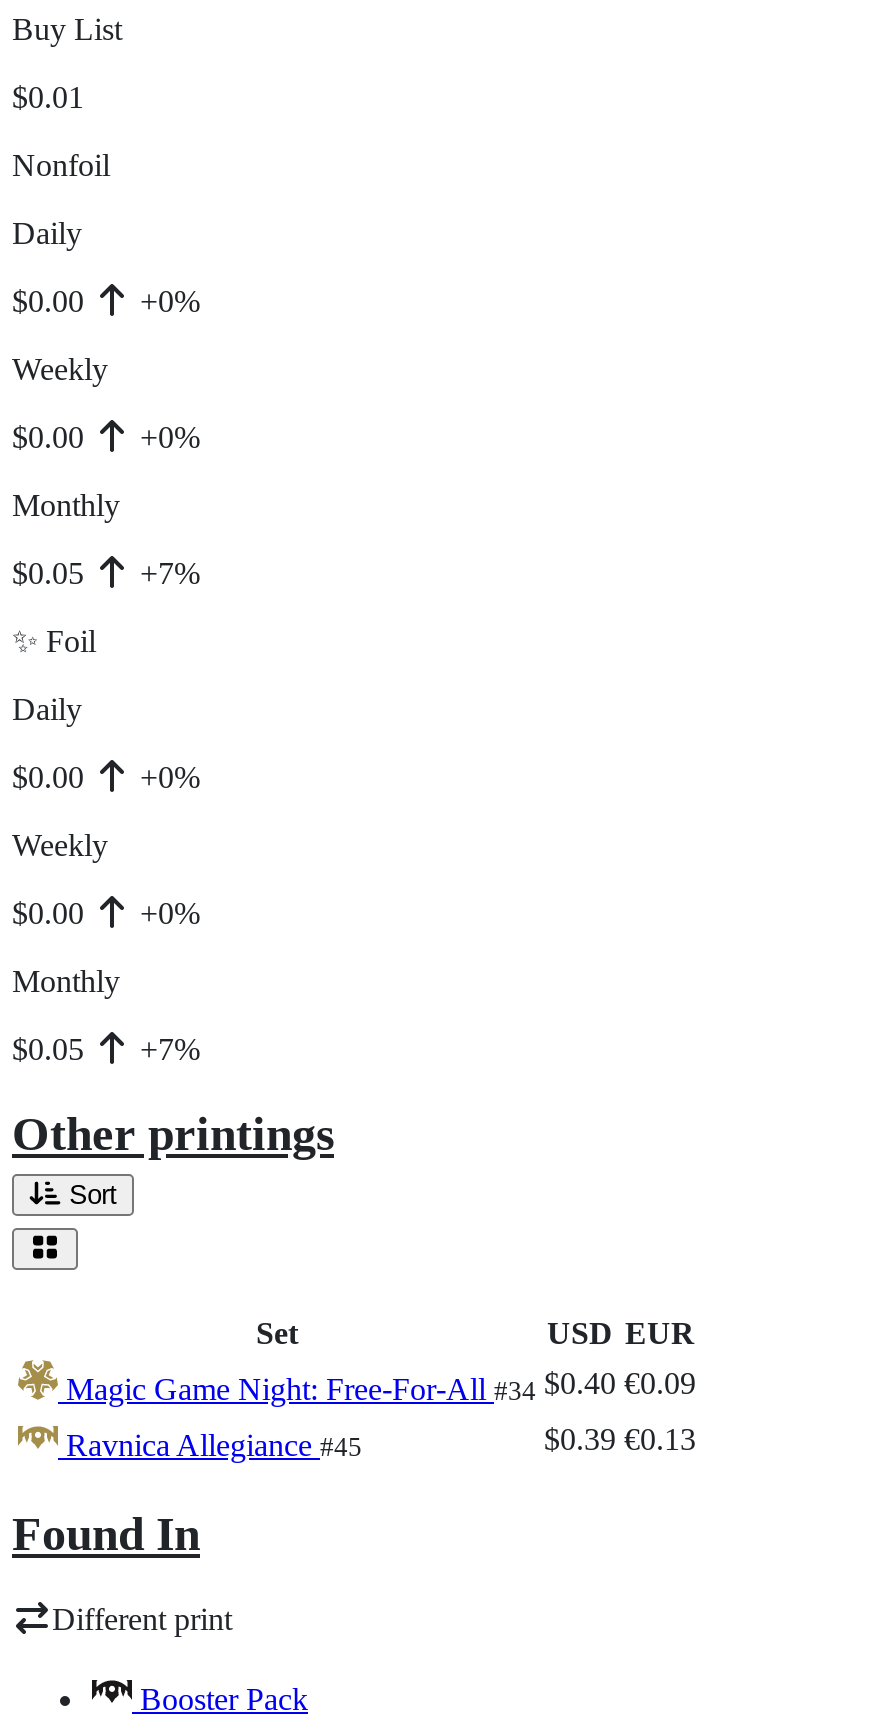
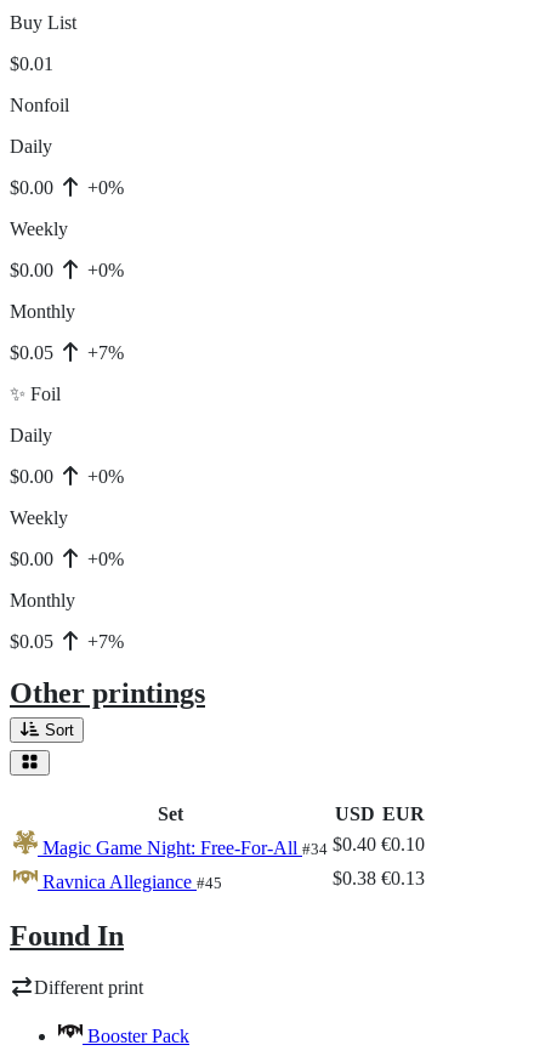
[58,1365,696,1405] Magic Game Night: Free-For-All #34 $0.40 €0.09 -> [38,833,425,857] Magic Game Night: Free-For-All #34 $0.40 €0.10
[544,1421,696,1455] $0.39 €0.13 -> [333,867,425,888] $0.38 €0.13

